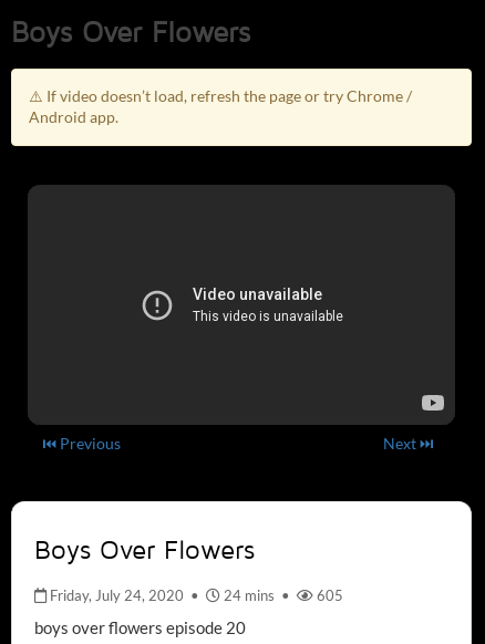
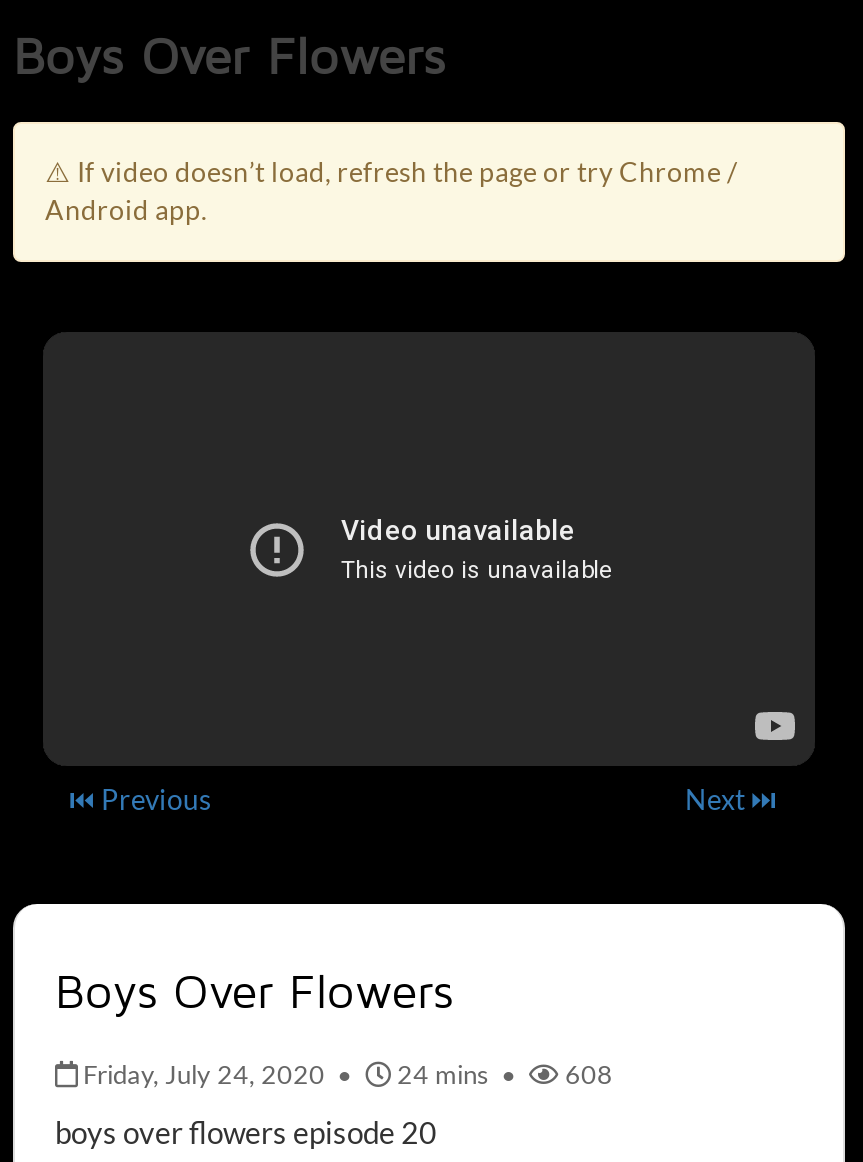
[47,587,343,604] Friday, July 24, 2020 • 24 mins • 605 -> [77,1058,613,1090] Friday, July 24, 2020 • 24 mins • 608

